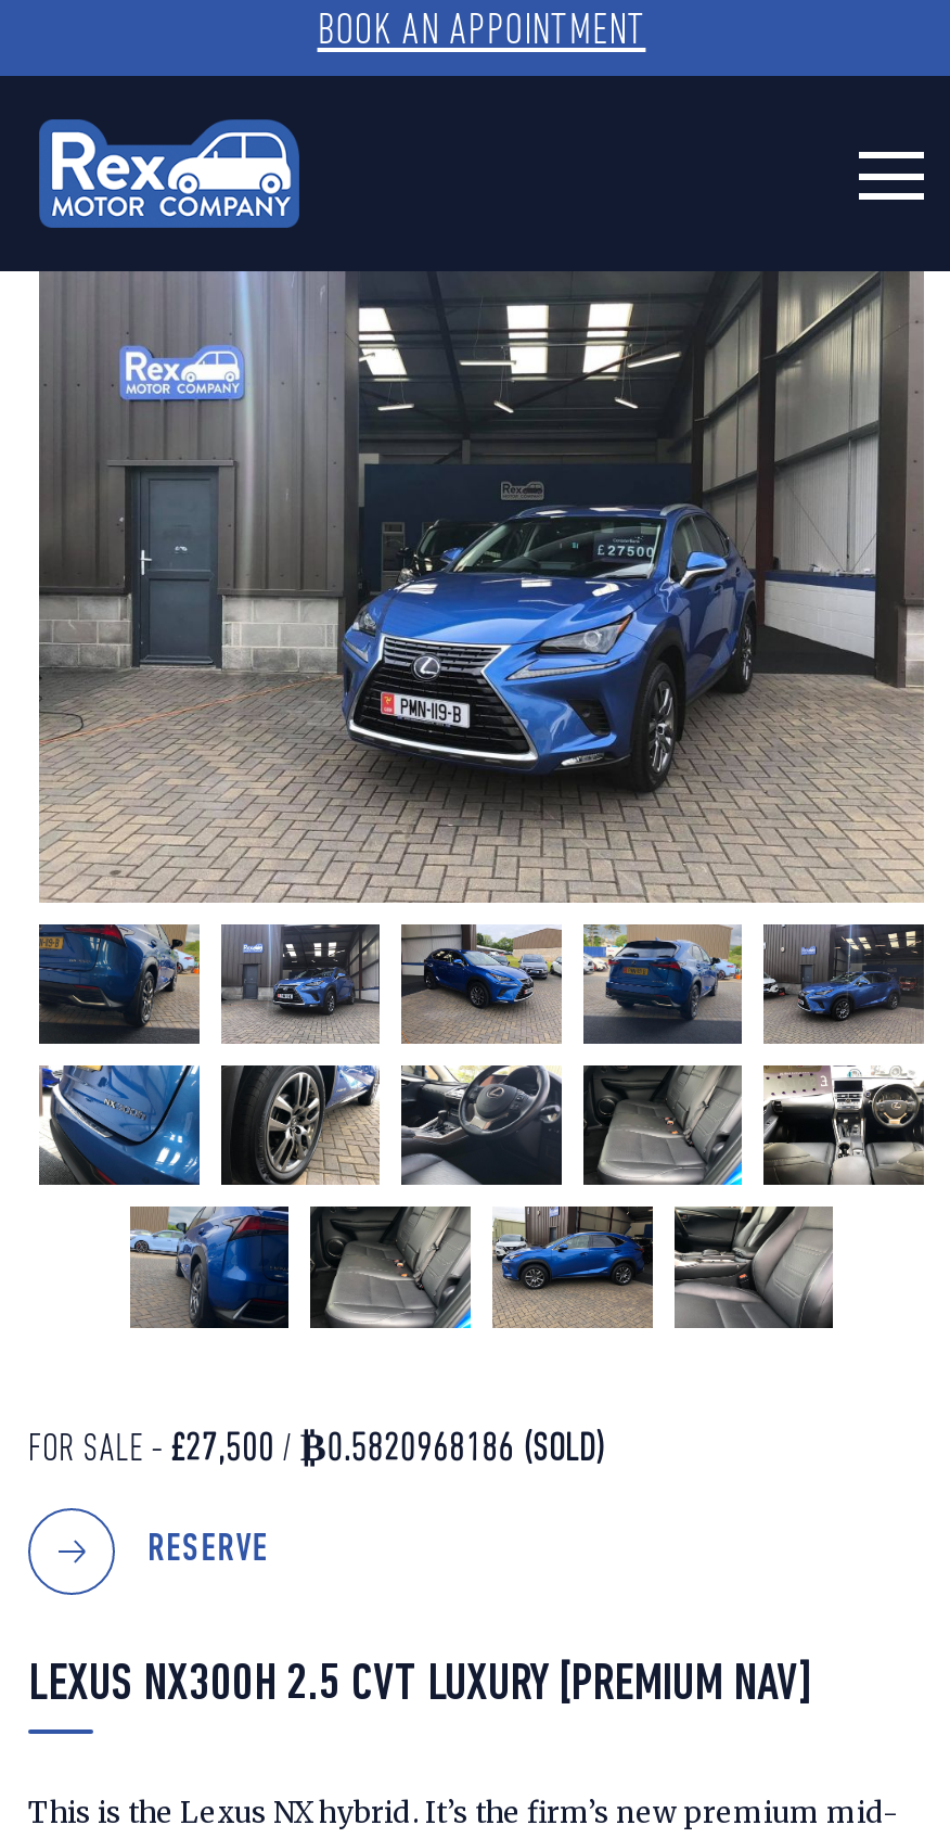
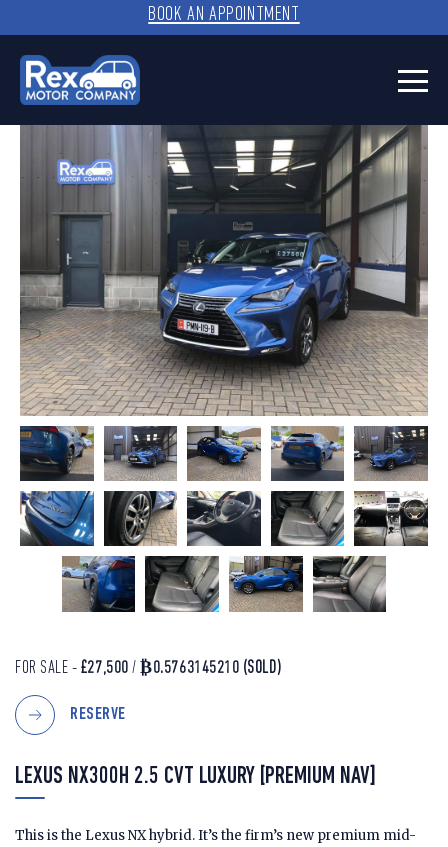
[28,1431,605,1468] FOR SALE - £27,500 / ₿0.5820968186 (SOLD) -> [15,660,281,677] FOR SALE - £27,500 / ₿0.5763145210 (SOLD)

